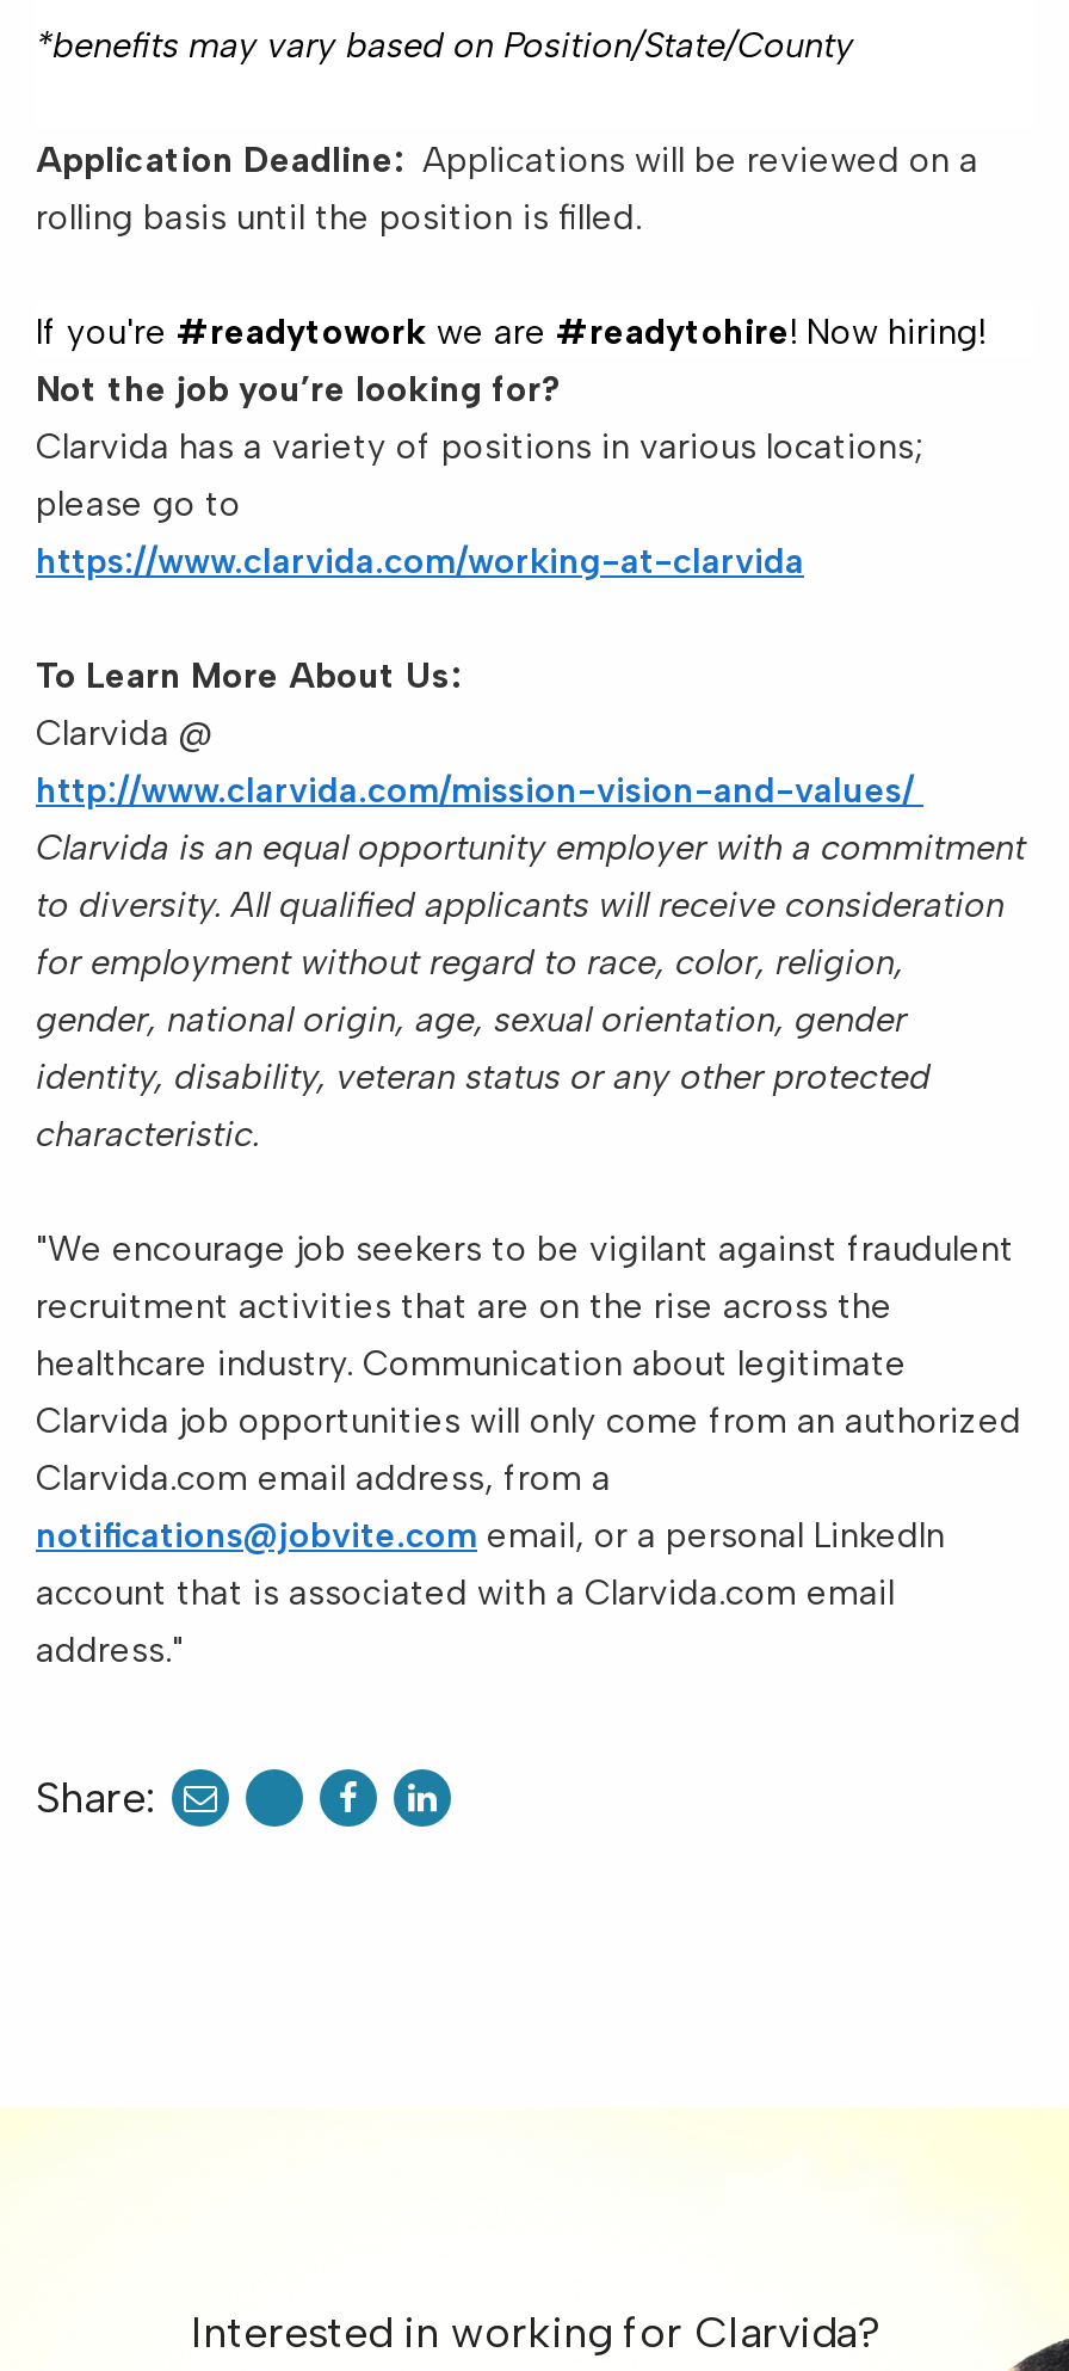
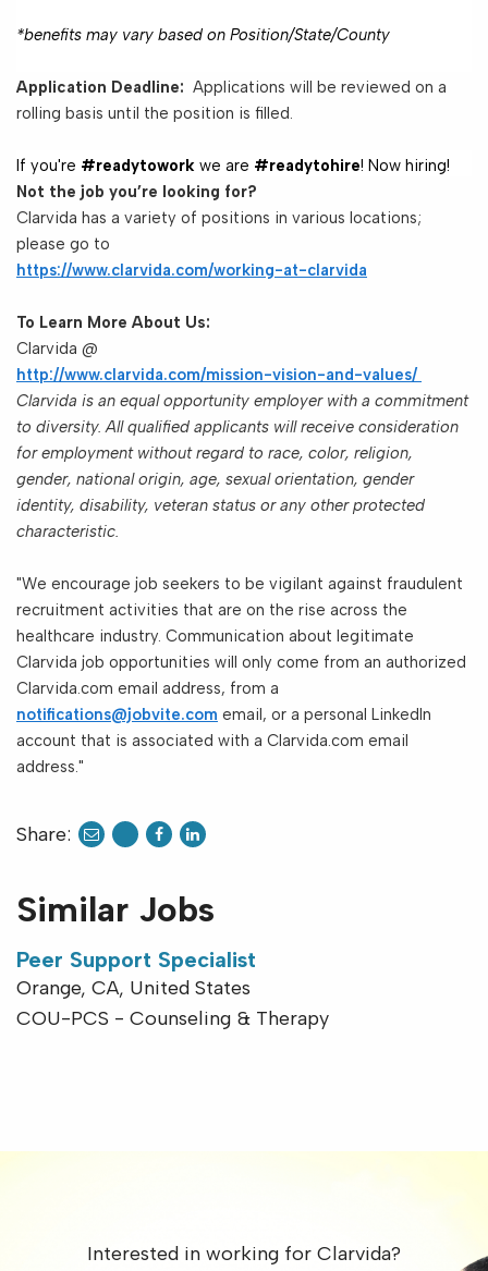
none -> [16,888,329,1030] Similar Jobs | Peer Support Specialist | Orange, CA, United States | COU-PCS - Counseling & Therapy

